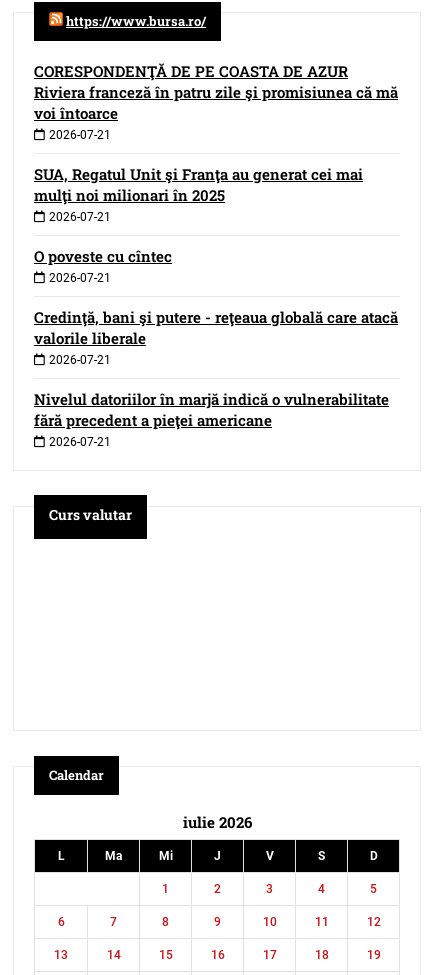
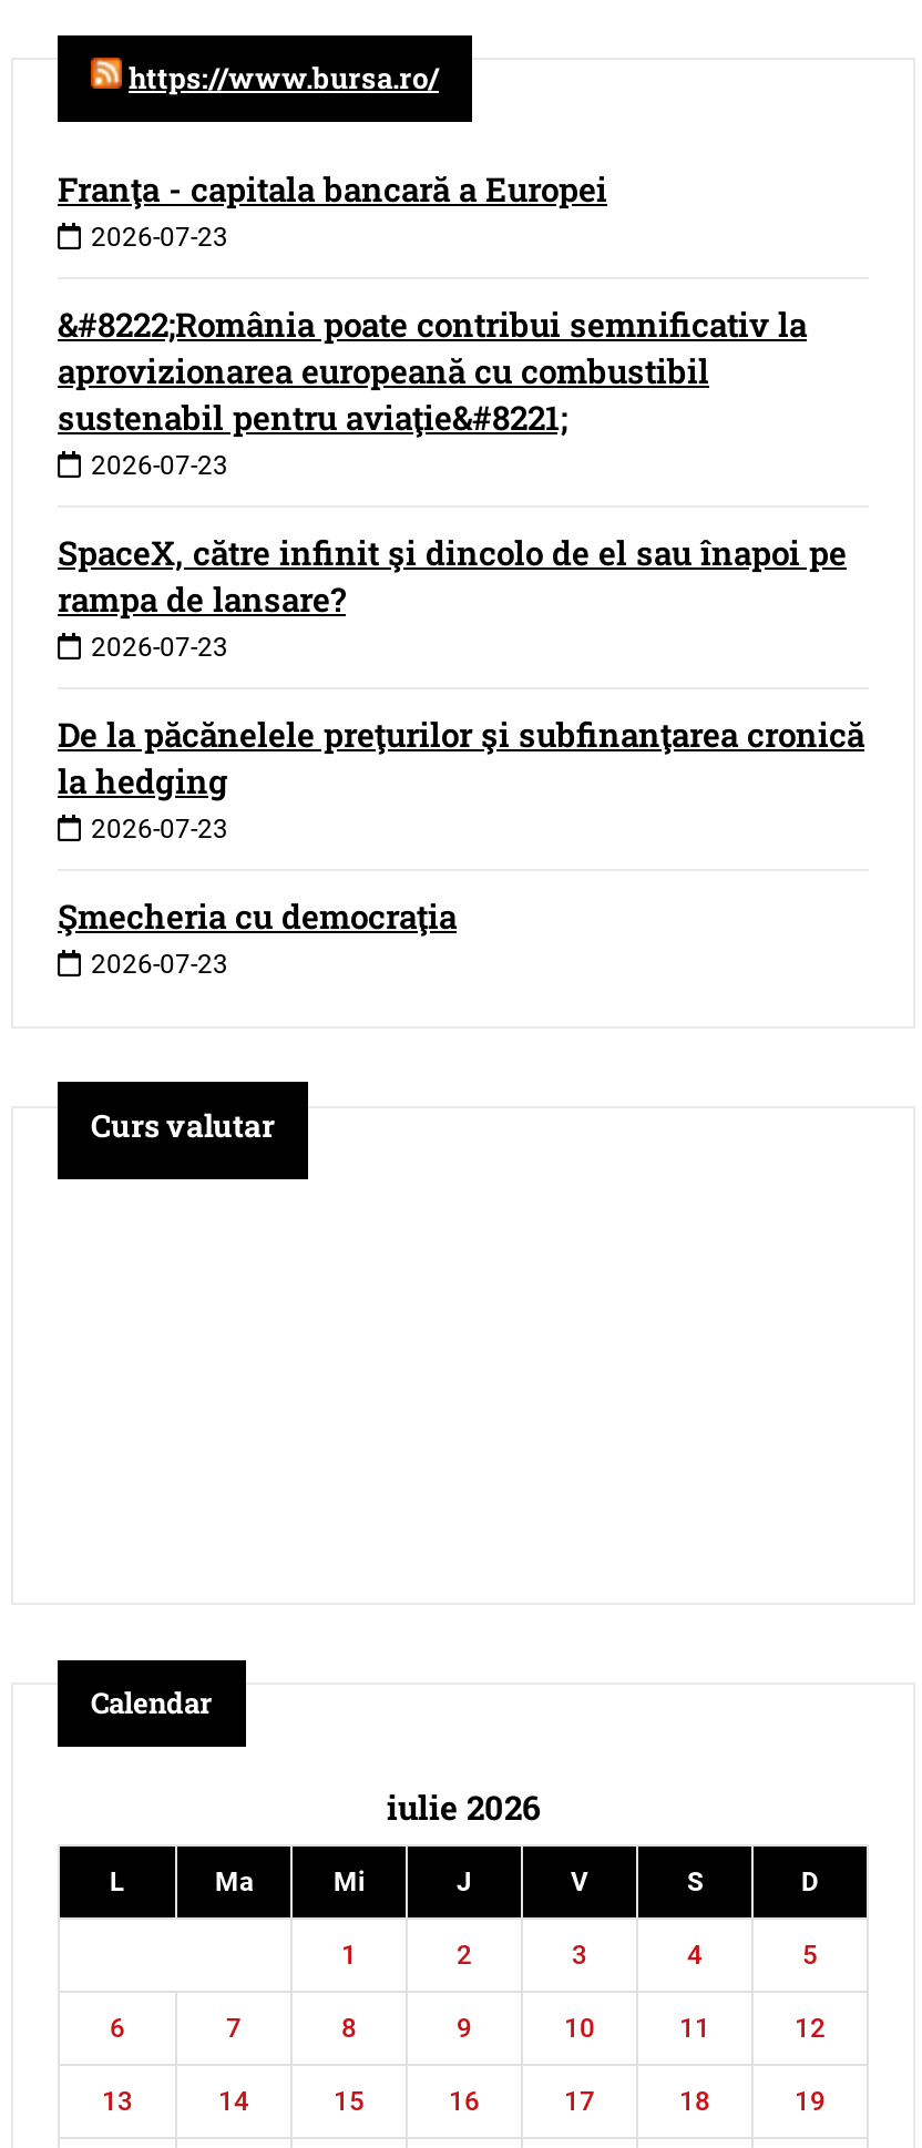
[34,61,398,142] CORESPONDENŢĂ DE PE COASTA DE AZUR | Riviera franceză în patru zile şi promisiunea că mă | voi întoarce | 2026-07-21 -> [58,165,607,252] Franţa - capitala bancară a Europei | 2026-07-23
[34,164,363,224] SUA, Regatul Unit şi Franţa au generat cei mai | mulţi noi milionari în 2025 | 2026-07-21 -> [58,301,807,480] &#8222;România poate contribui semnificativ la | aprovizionarea europeană cu combustibil | sustenabil pentru aviaţie&#8221; | 2026-07-23
[34,246,172,285] O poveste cu cîntec | 2026-07-21 -> [58,529,847,662] SpaceX, către infinit şi dincolo de el sau înapoi pe | rampa de lansare? | 2026-07-23
[34,307,398,367] Credinţă, bani şi putere - reţeaua globală care atacă | valorile liberale | 2026-07-21 -> [58,711,864,844] De la păcănelele preţurilor şi subfinanţarea cronică | la hedging | 2026-07-23
[34,389,389,449] Nivelul datoriilor în marjă indică o vulnerabilitate | fără precedent a pieţei americane | 2026-07-21 -> [58,892,457,979] Şmecheria cu democraţia | 2026-07-23

